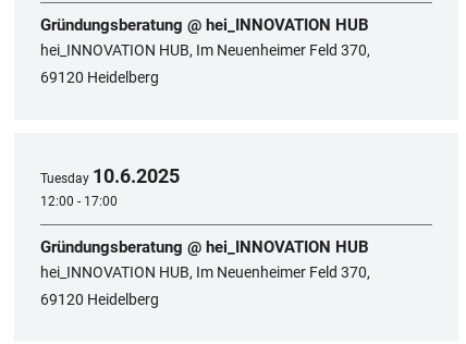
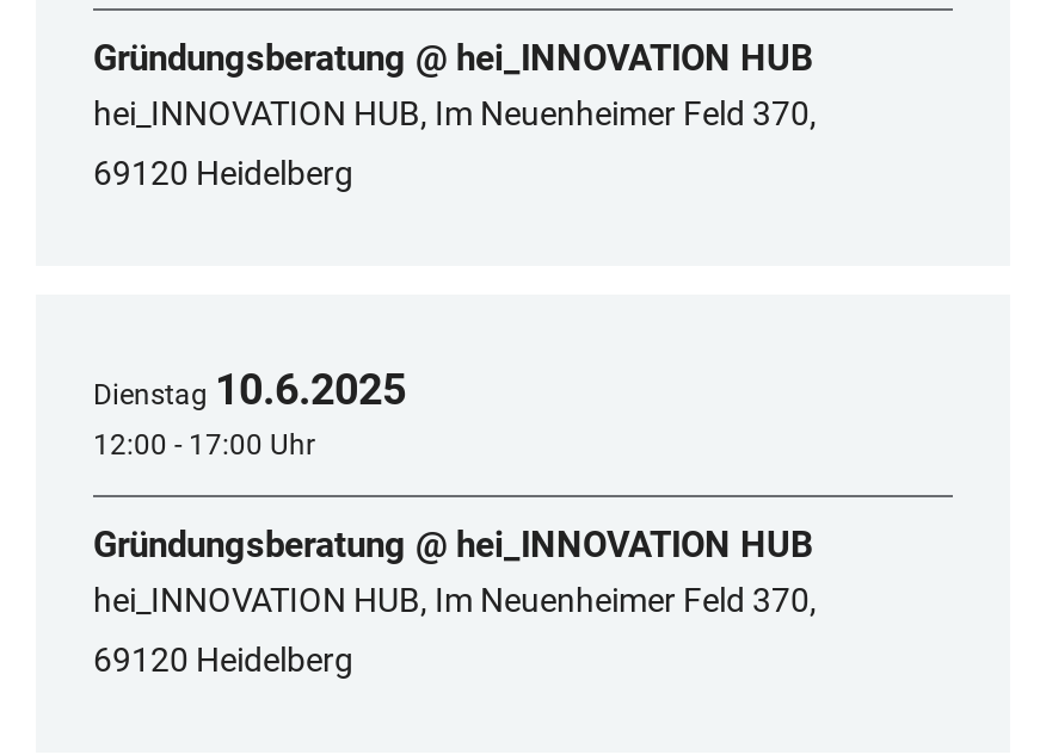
[40,165,180,209] Tuesday 10.6.2025 | 12:00 - 17:00 -> [93,364,406,462] Dienstag 10.6.2025 | 12:00 - 17:00 Uhr

